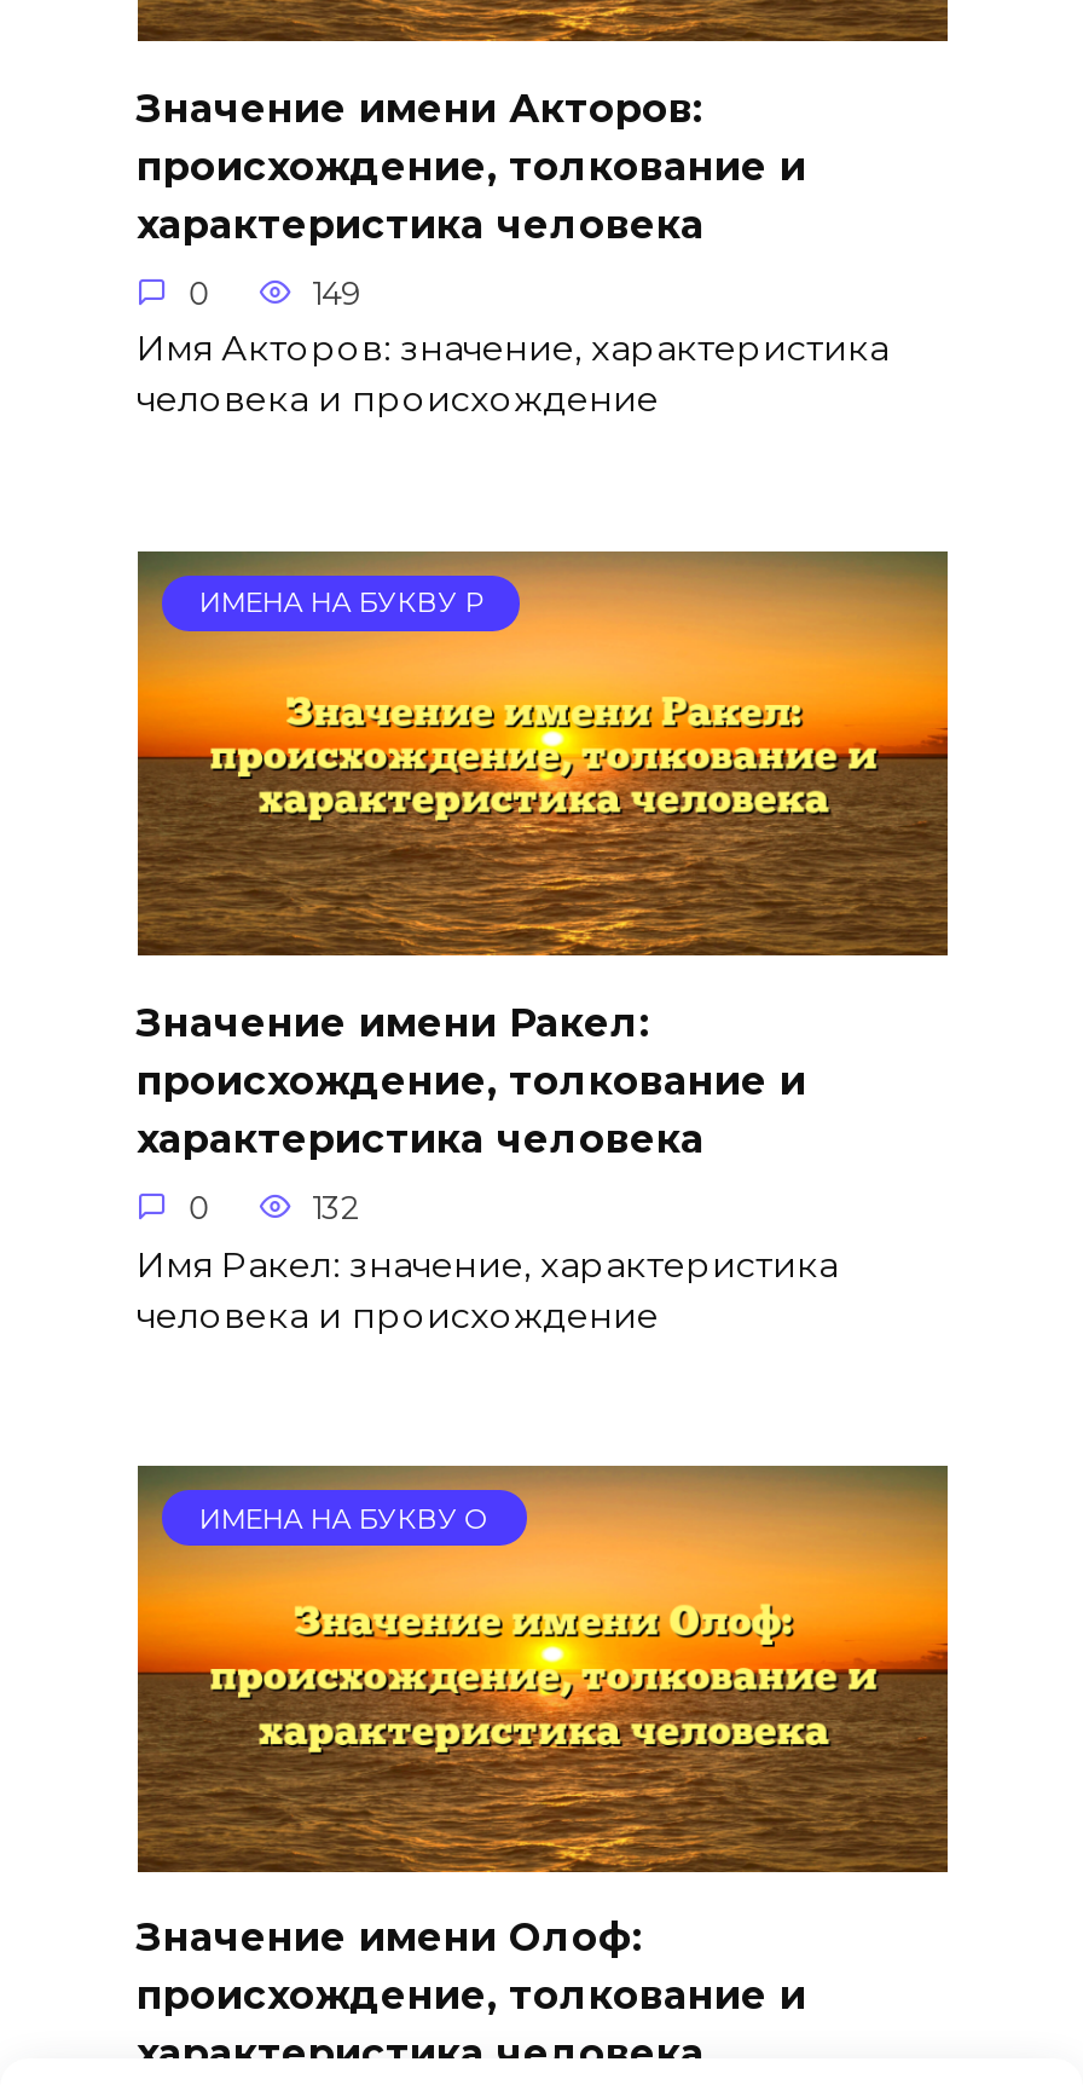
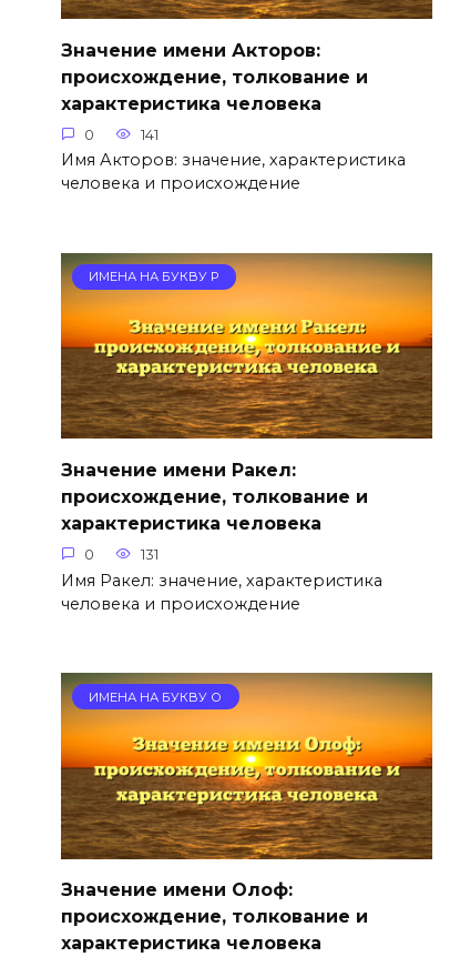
[312,275,360,311] 149 -> [141,126,159,143] 141
[312,1190,358,1226] 132 -> [141,546,159,563] 131

